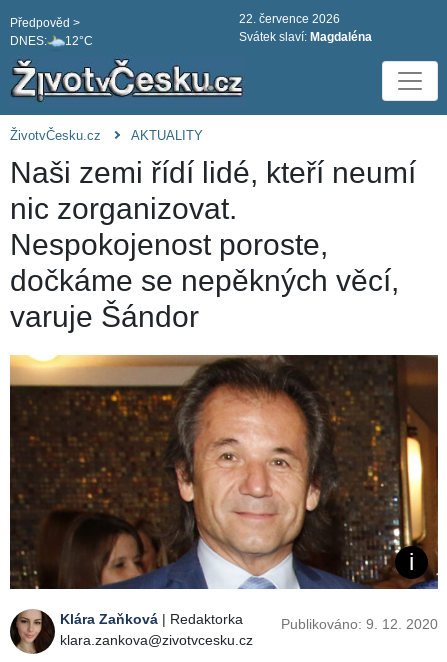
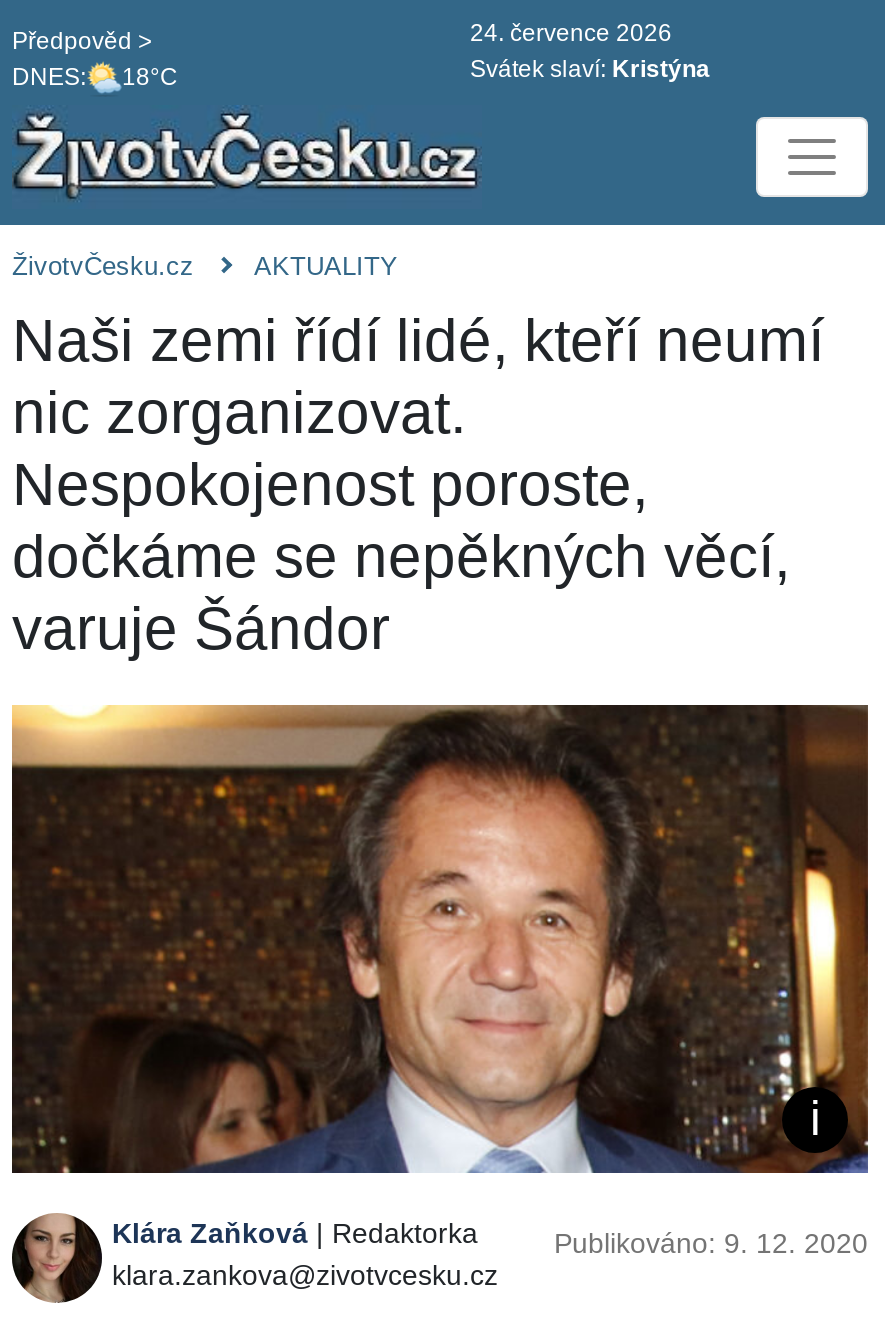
[239,12,340,26] 22. července 2026 -> [470,19,672,47] 24. července 2026
[10,34,93,48] DNES: 12°C -> [12,64,178,92] DNES: 18°C
[239,30,372,44] Svátek slaví: Magdaléna -> [470,55,710,83] Svátek slaví: Kristýna

